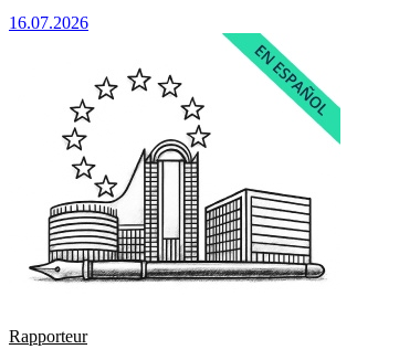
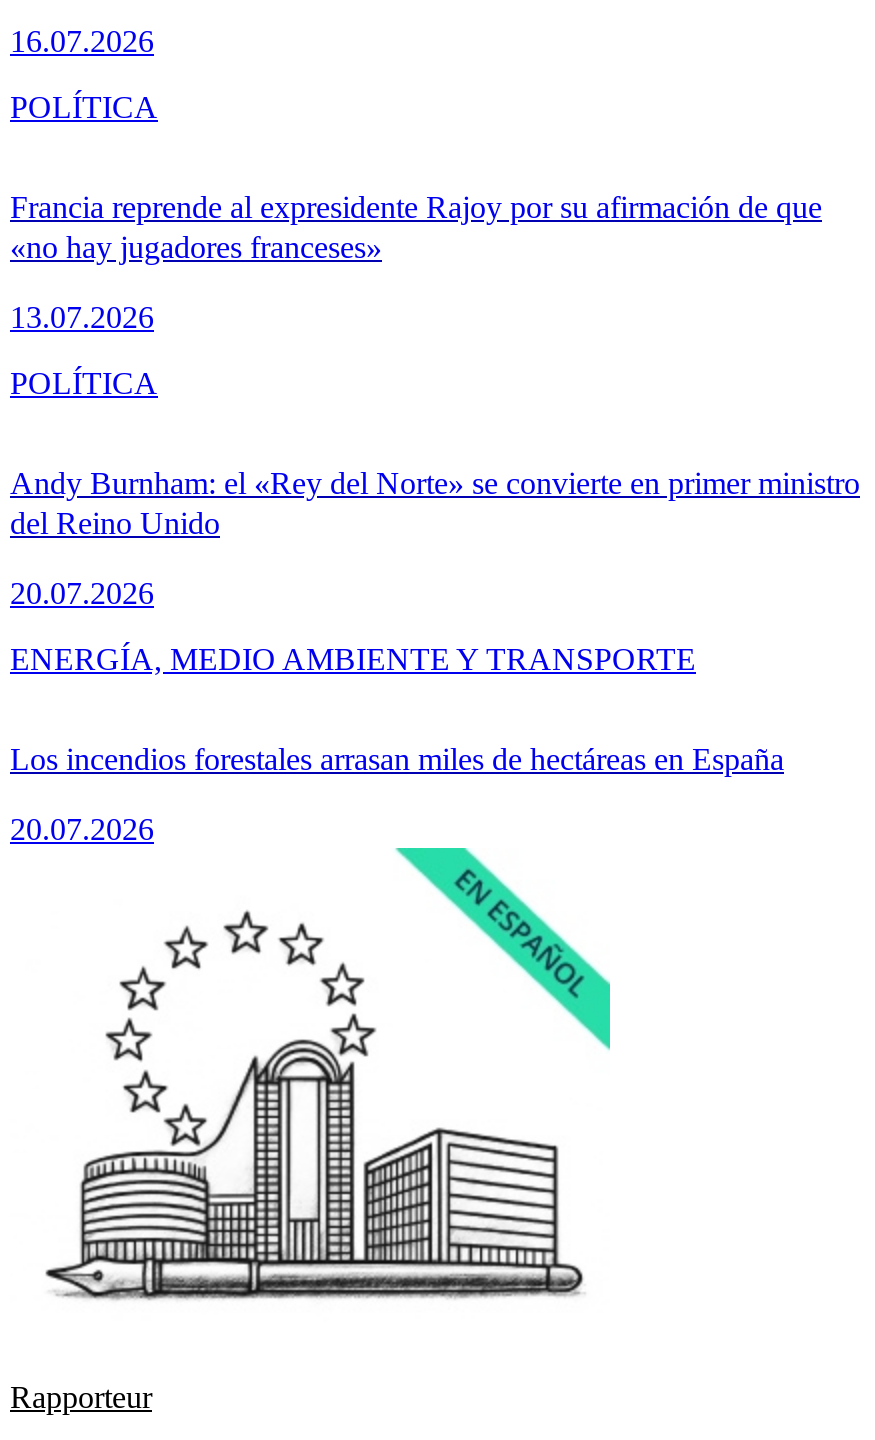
none -> [10,189,822,333] Francia reprende al expresidente Rajoy por su afirmación de que | «no hay jugadores franceses» | 13.07.2026
none -> [10,89,158,123] POLÍTICA
none -> [10,465,860,609] Andy Burnham: el «Rey del Norte» se convierte en primer ministro | del Reino Unido | 20.07.2026
none -> [10,365,158,399] POLÍTICA
none -> [10,741,784,845] Los incendios forestales arrasan miles de hectáreas en España | 20.07.2026
none -> [10,641,696,675] ENERGÍA, MEDIO AMBIENTE Y TRANSPORTE

